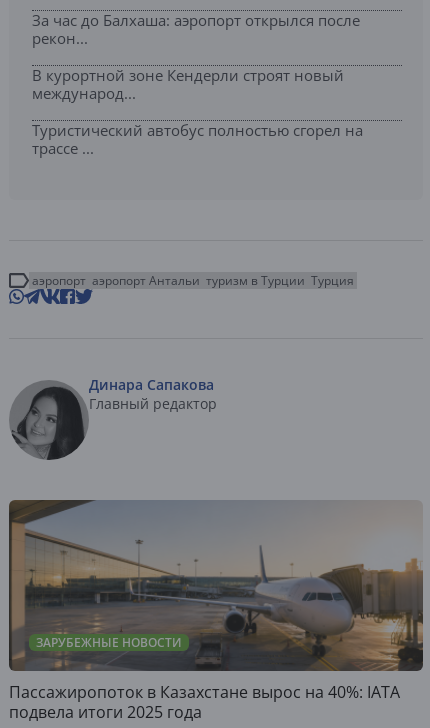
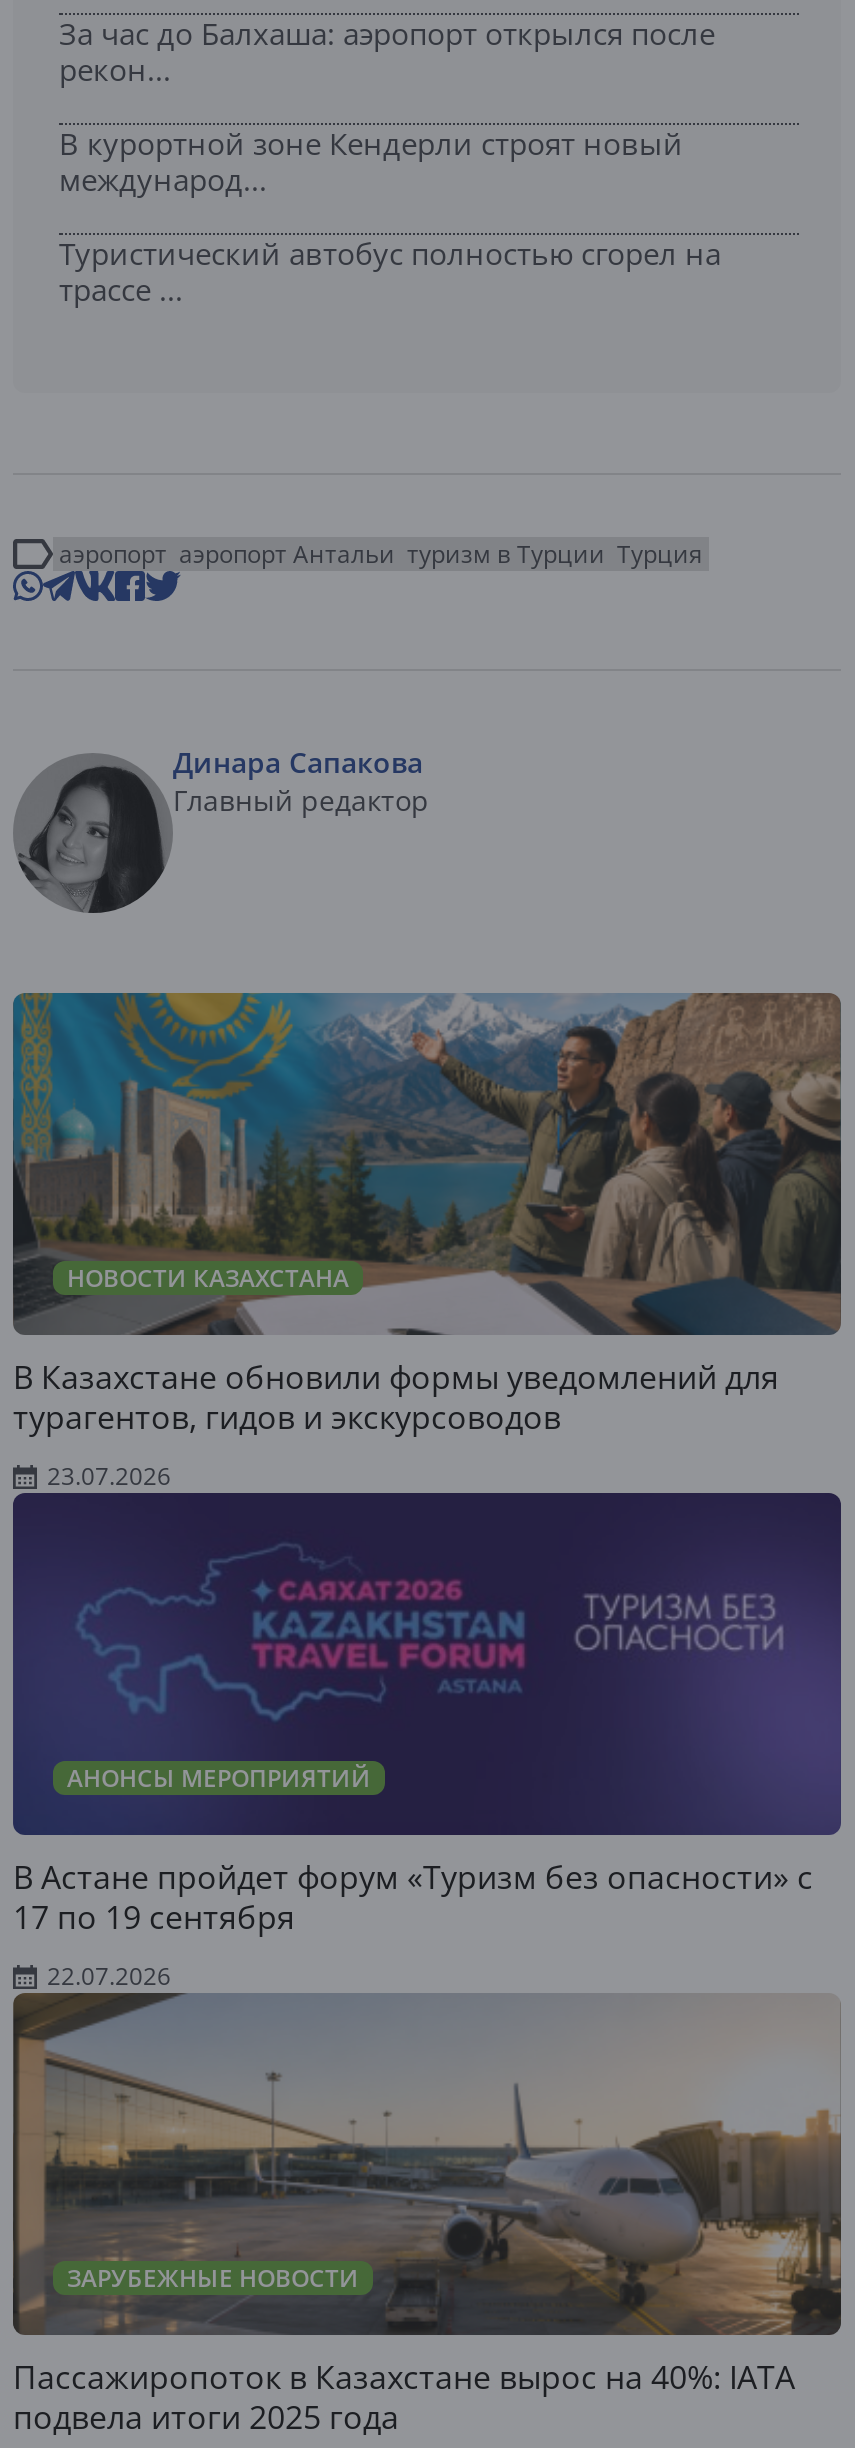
none -> [11,991,843,1492] [image] | НОВОСТИ КАЗАХСТАНА | В Казахстане обновили формы уведомлений для | турагентов, гидов и экскурсоводов | 23.07.2026
none -> [11,1463,843,1992] [image] | АНОНСЫ МЕРОПРИЯТИЙ | В Астане пройдет форум «Туризм без опасности» с | 17 по 19 сентября | 22.07.2026

